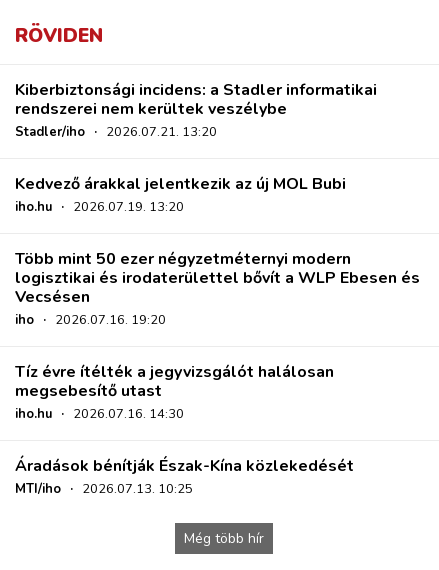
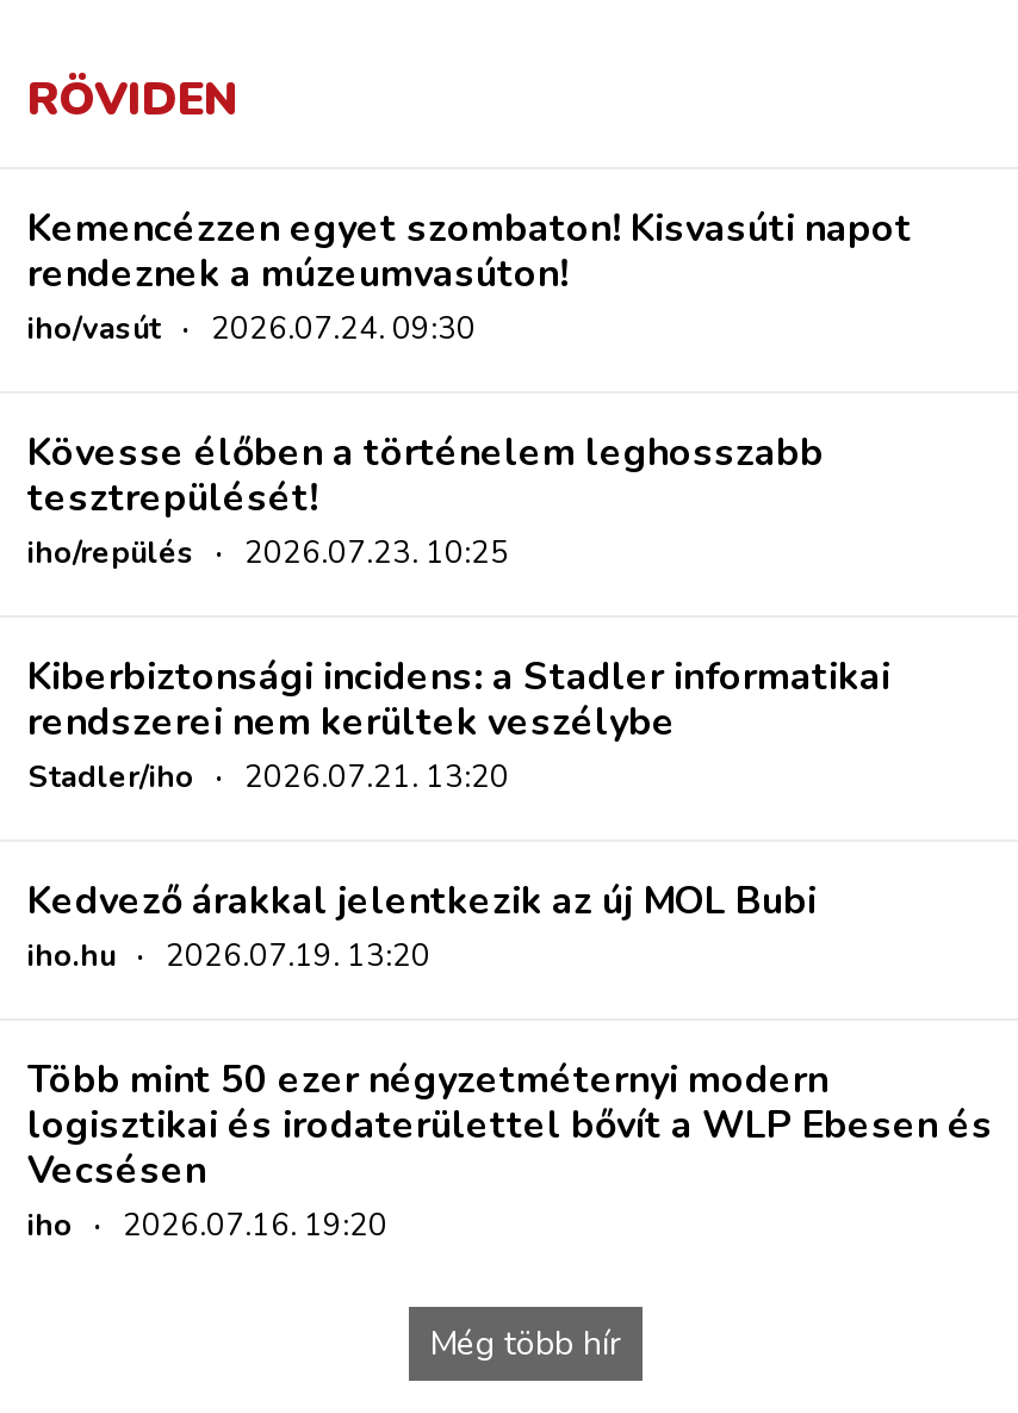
none -> [27,203,912,575] Kemencézzen egyet szombaton! Kisvasúti napot | rendeznek a múzeumvasúton! | iho/vasút · 2026.07.24. 09:30 | Kövesse élőben a történelem leghosszabb | tesztrepülését! | iho/repülés · 2026.07.23. 10:25
moved [15,79,420,329] -> [27,652,993,1248]: Kiberbiztonsági incidens: a Stadler informatikai | rendszerei nem kerültek veszélybe | Stadler/iho · 2026.07.21. 13:20 | ... | Vecsésen | iho · 2026.07.16. 19:20
[15,361,354,498] Tíz évre ítélték a jegyvizsgálót halálosan | megsebesítő utast | iho.hu · 2026.07.16. 14:30 | Áradások bénítják Észak-Kína közlekedését | MTI/iho · 2026.07.13. 10:25 -> none

